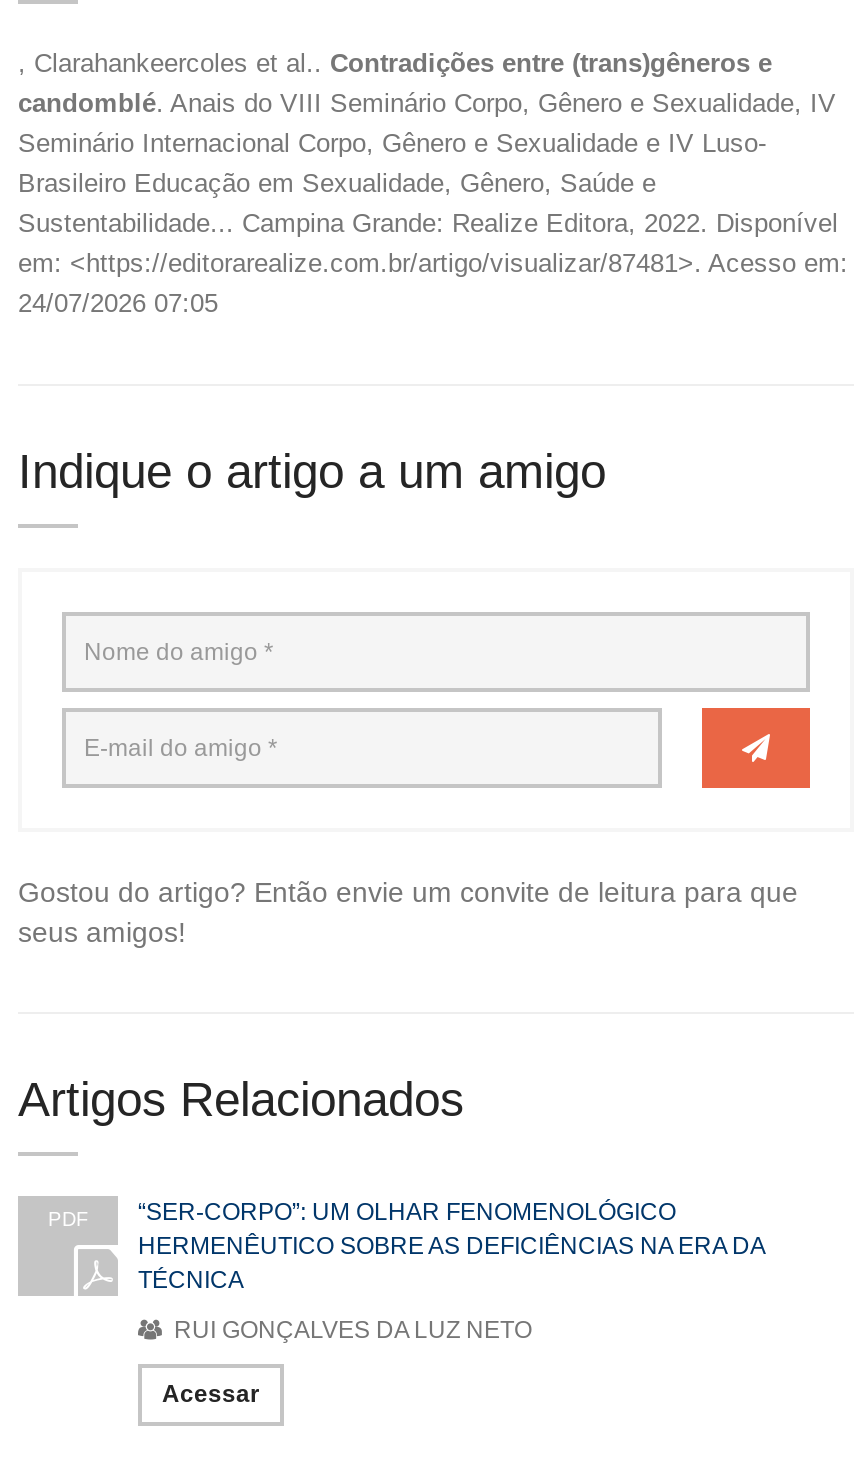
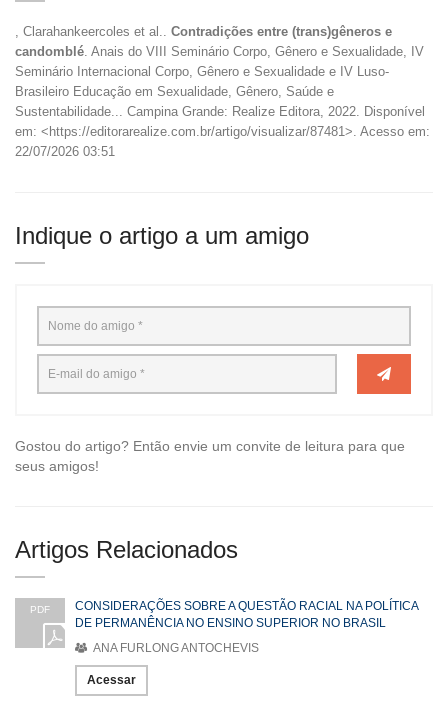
[18,287,218,317] 24/07/2026 07:05 -> [15,144,115,159] 22/07/2026 03:51
[138,1197,764,1293] “SER-CORPO”: UM OLHAR FENOMENOLÓGICO | HERMENÊUTICO SOBRE AS DEFICIÊNCIAS NA ERA DA | TÉCNICA -> [75,599,418,630] CONSIDERAÇÕES SOBRE A QUESTÃO RACIAL NA POLÍTICA | DE PERMANÊNCIA NO ENSINO SUPERIOR NO BRASIL
[168,1315,532,1343] RUI GONÇALVES DA LUZ NETO -> [90,641,259,655] ANA FURLONG ANTOCHEVIS

